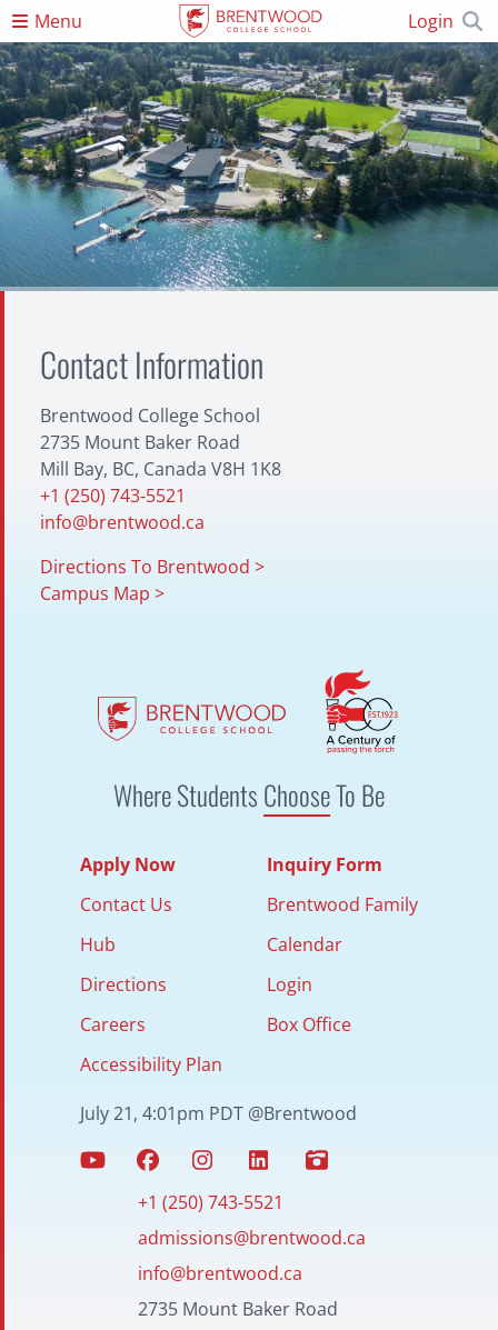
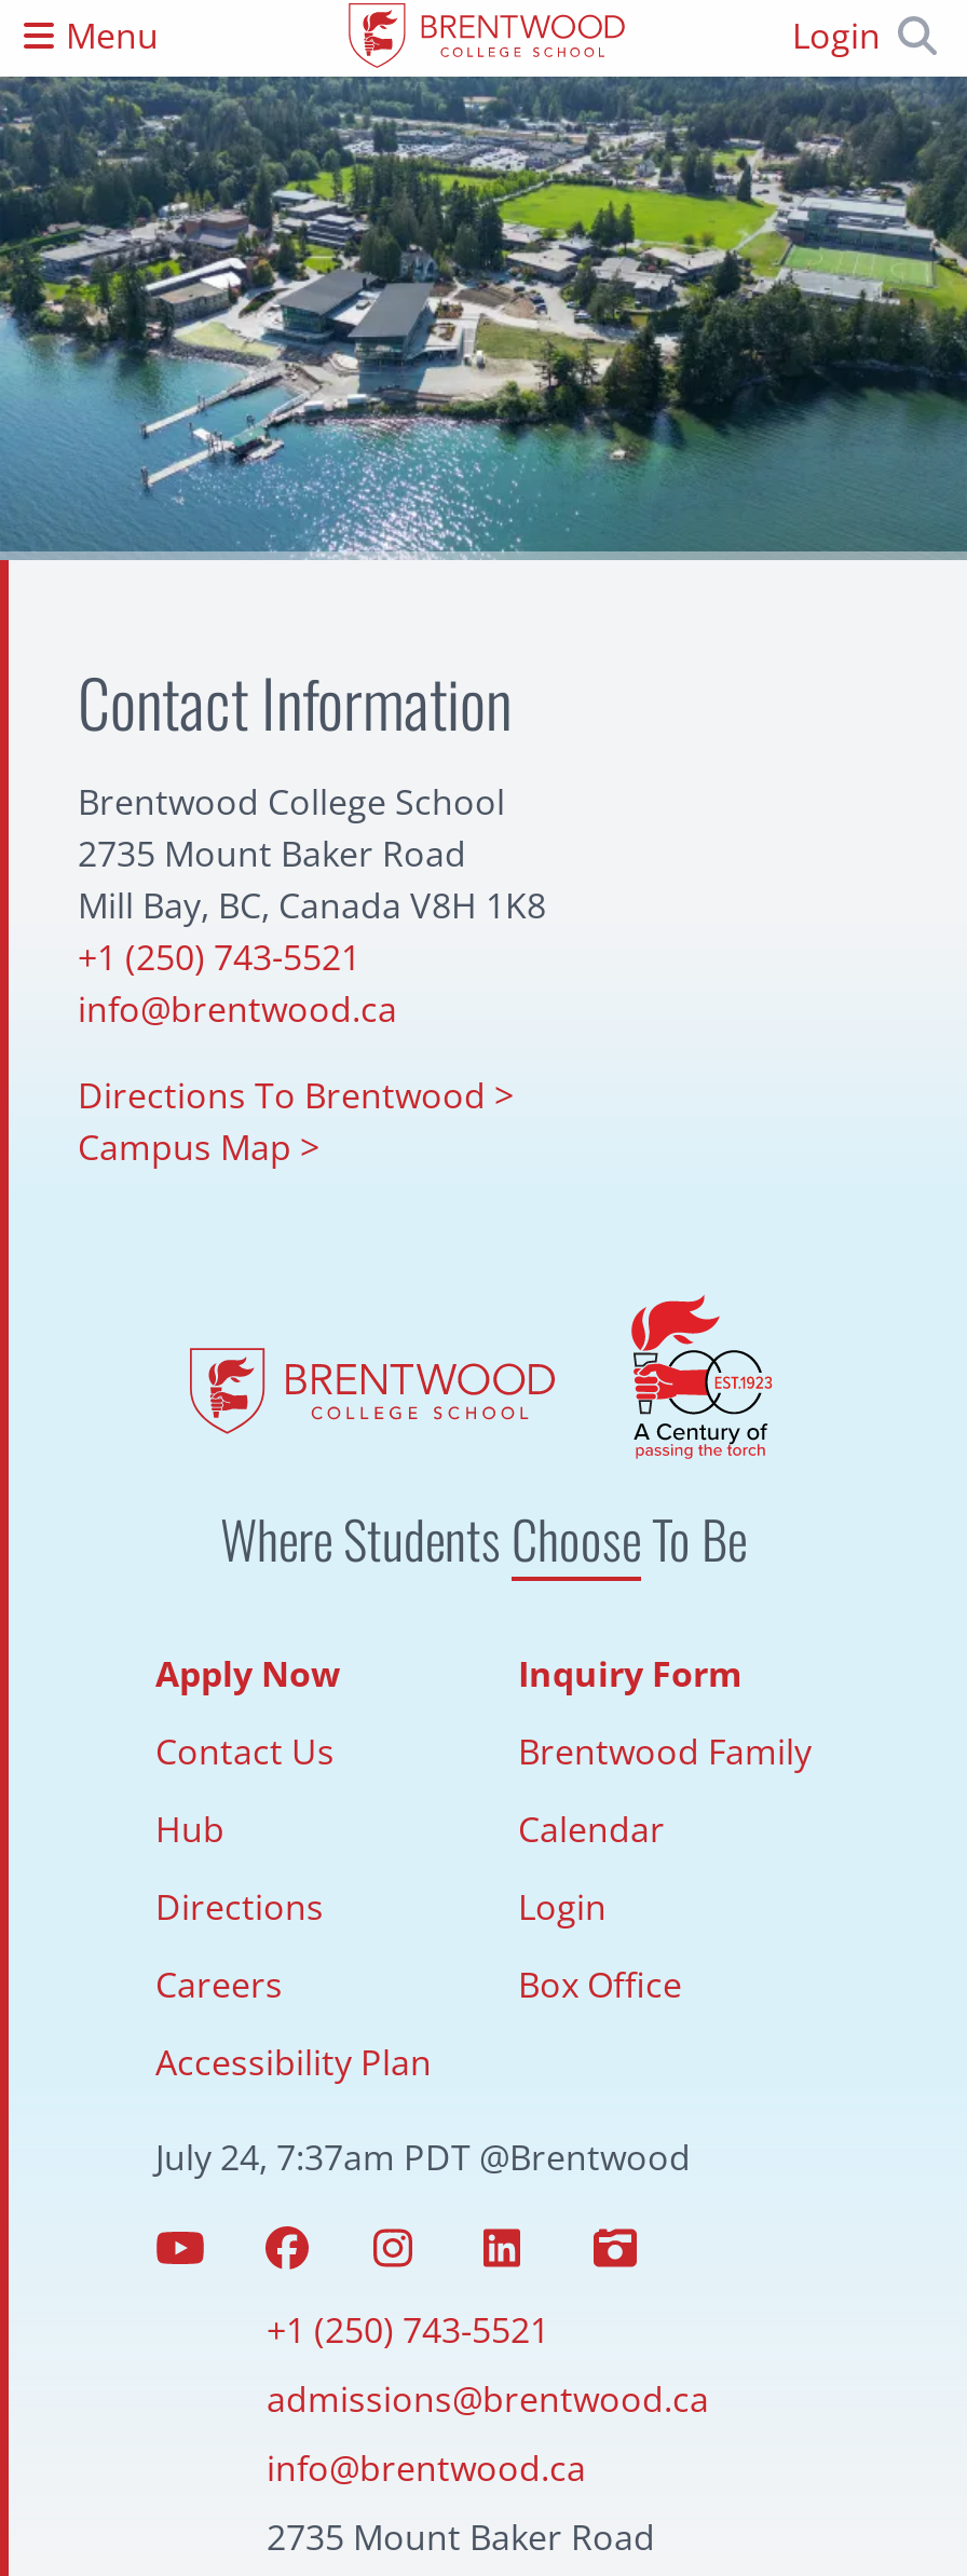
[80,1102,357,1126] July 21, 4:01pm PDT @Brentwood -> [155,2134,691,2182] July 24, 7:37am PDT @Brentwood

